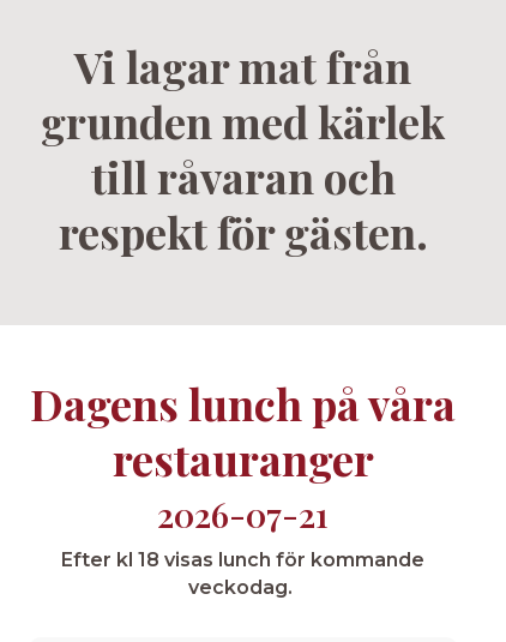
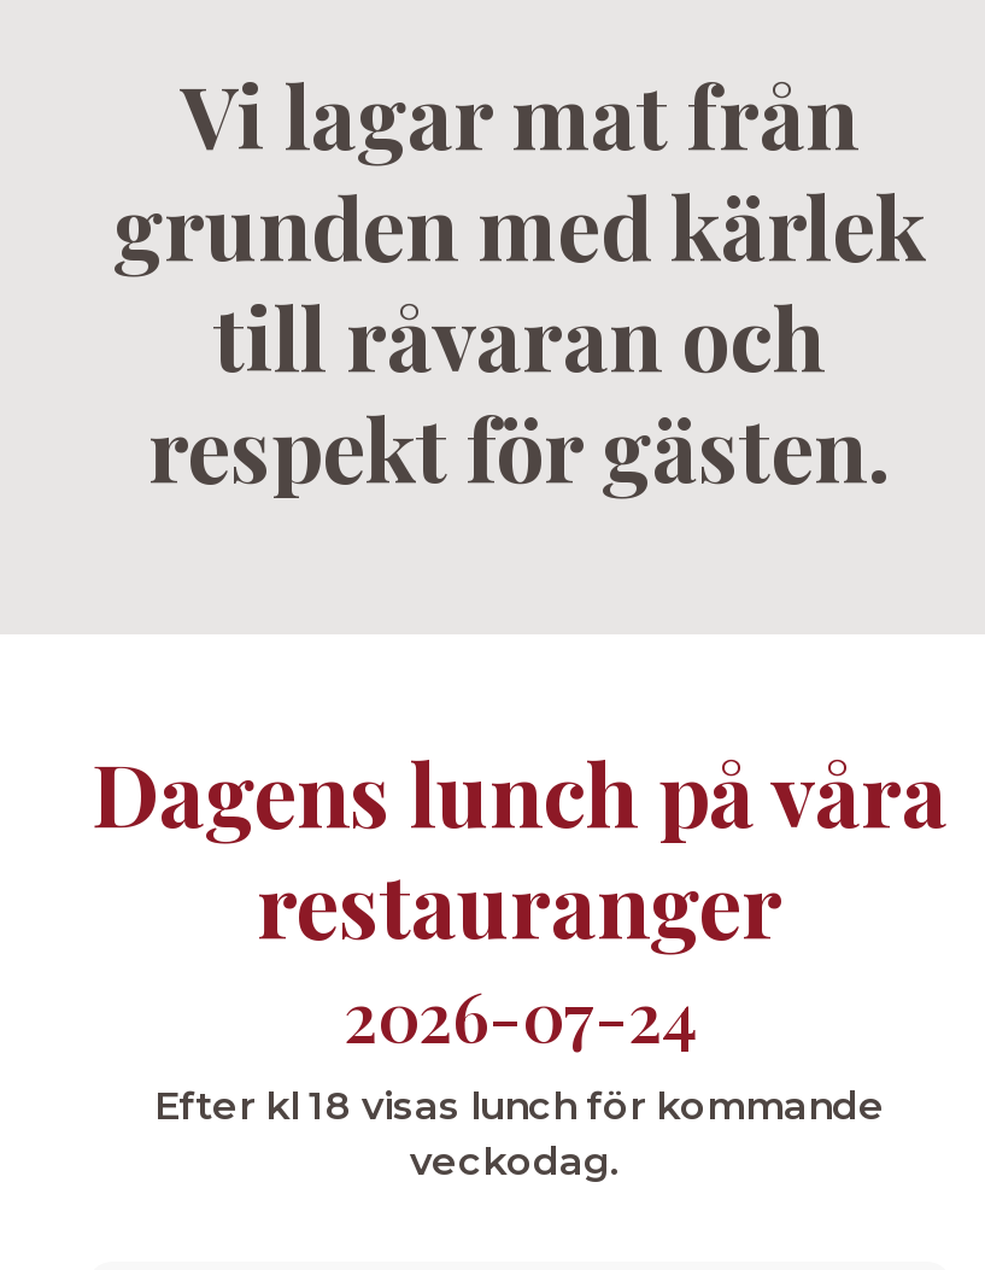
[158,492,329,537] 2026-07-21 -> [344,969,696,1059] 2026-07-24

